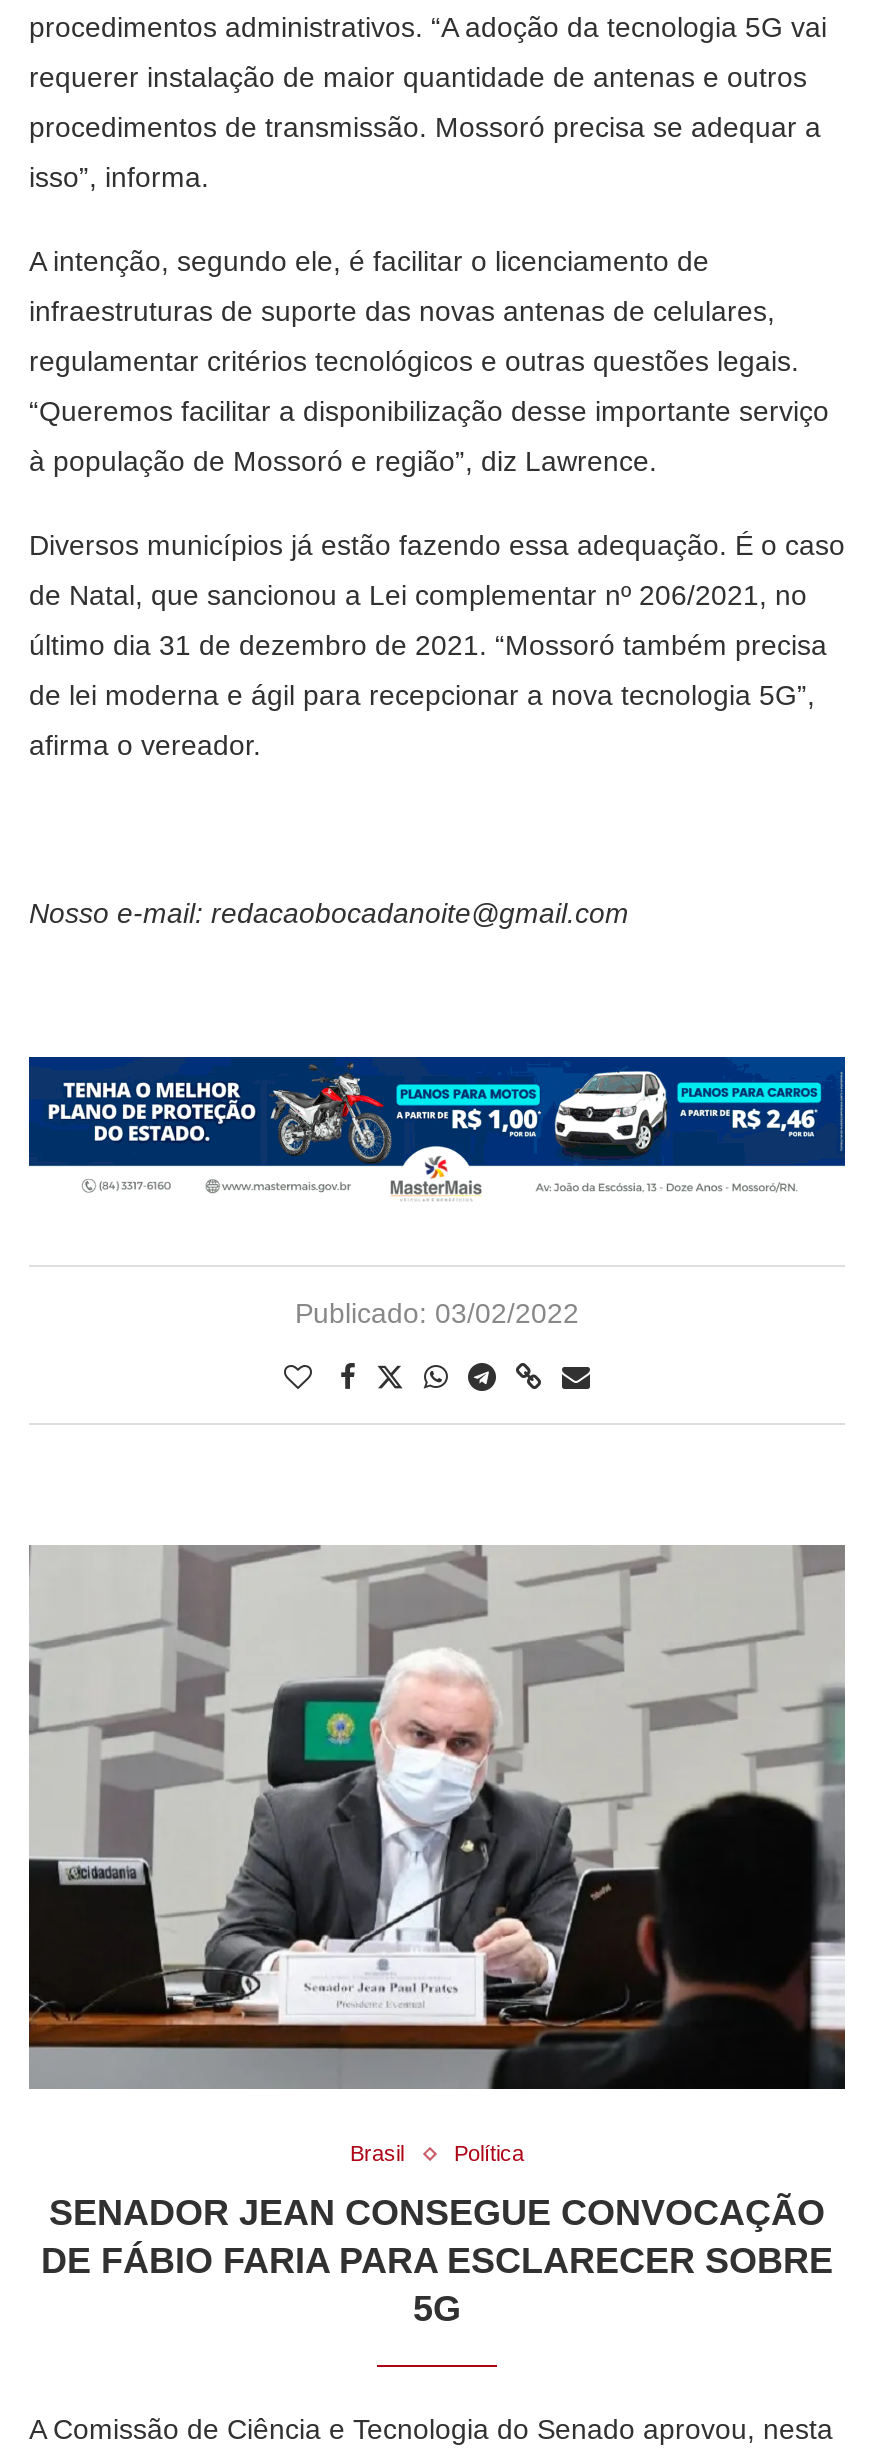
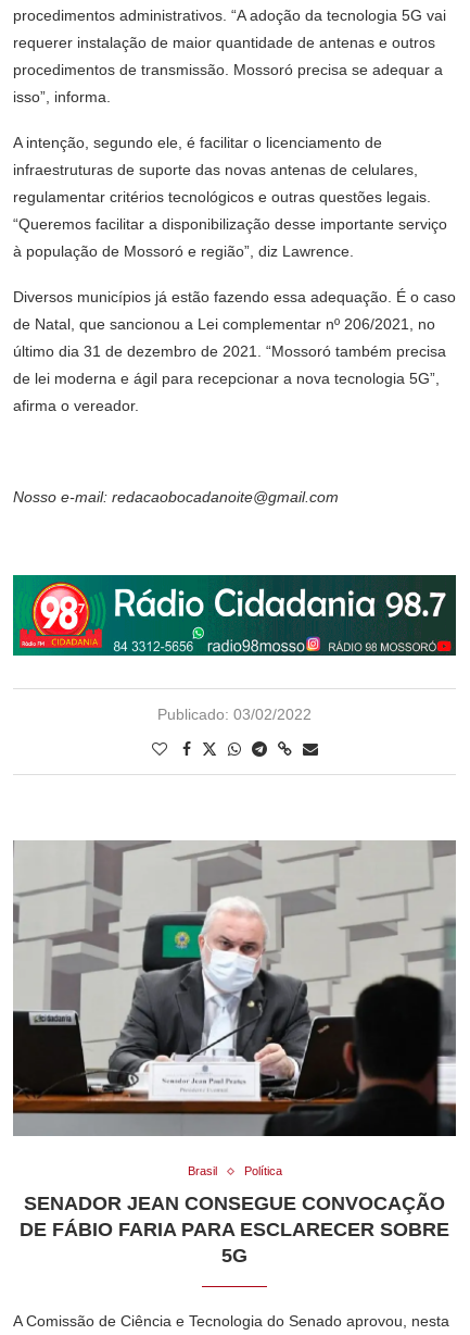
[29,1057,845,1205] [image] -> [12,575,457,657] [image]

